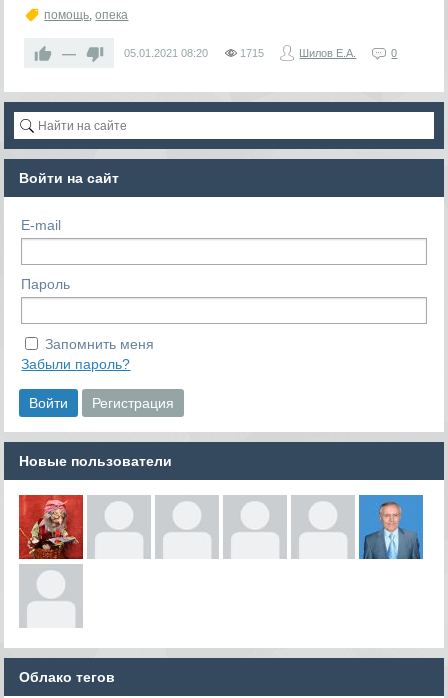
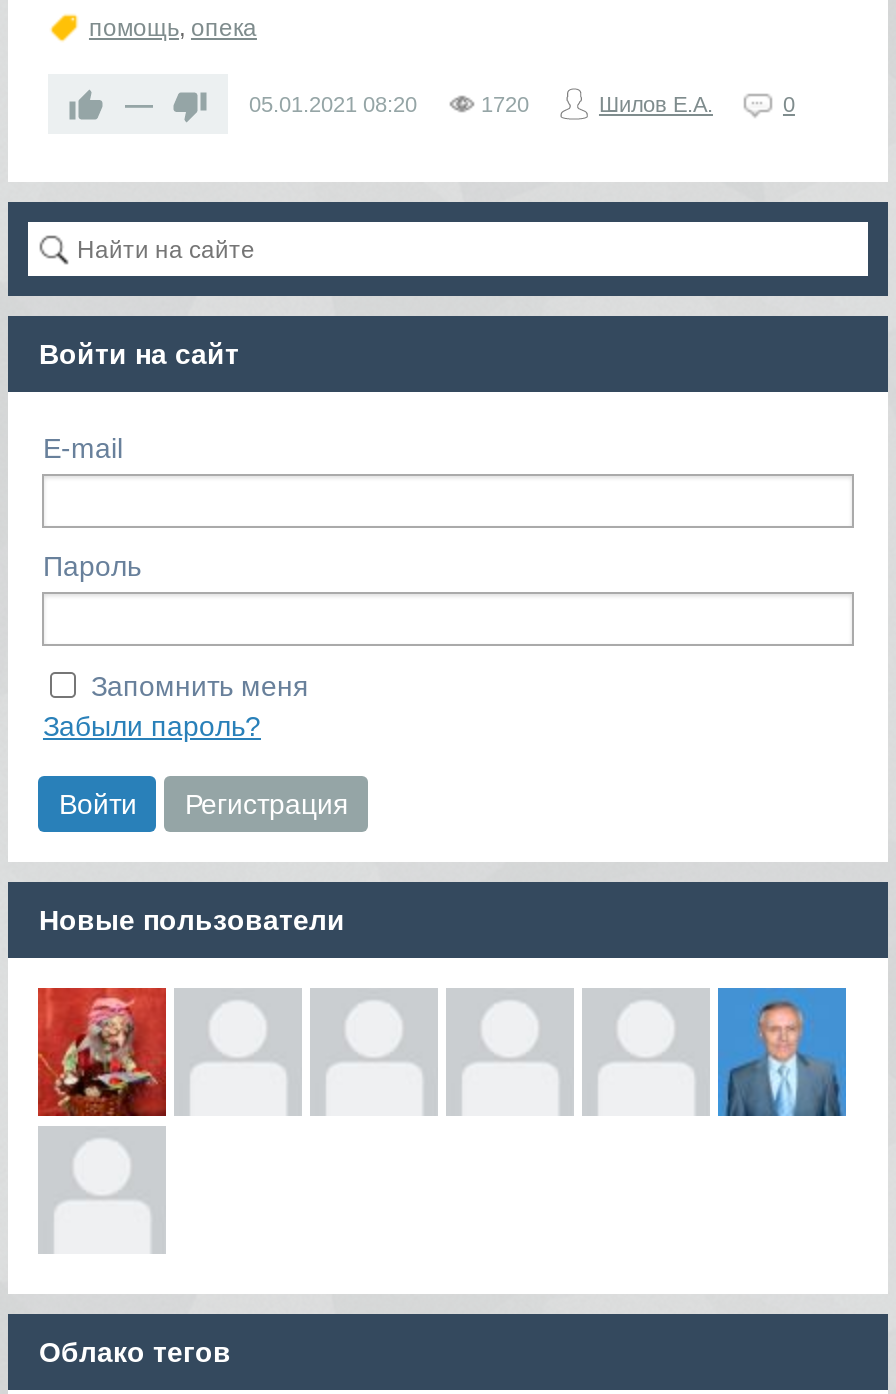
[240,47,264,59] 1715 -> [481,92,529,116] 1720

